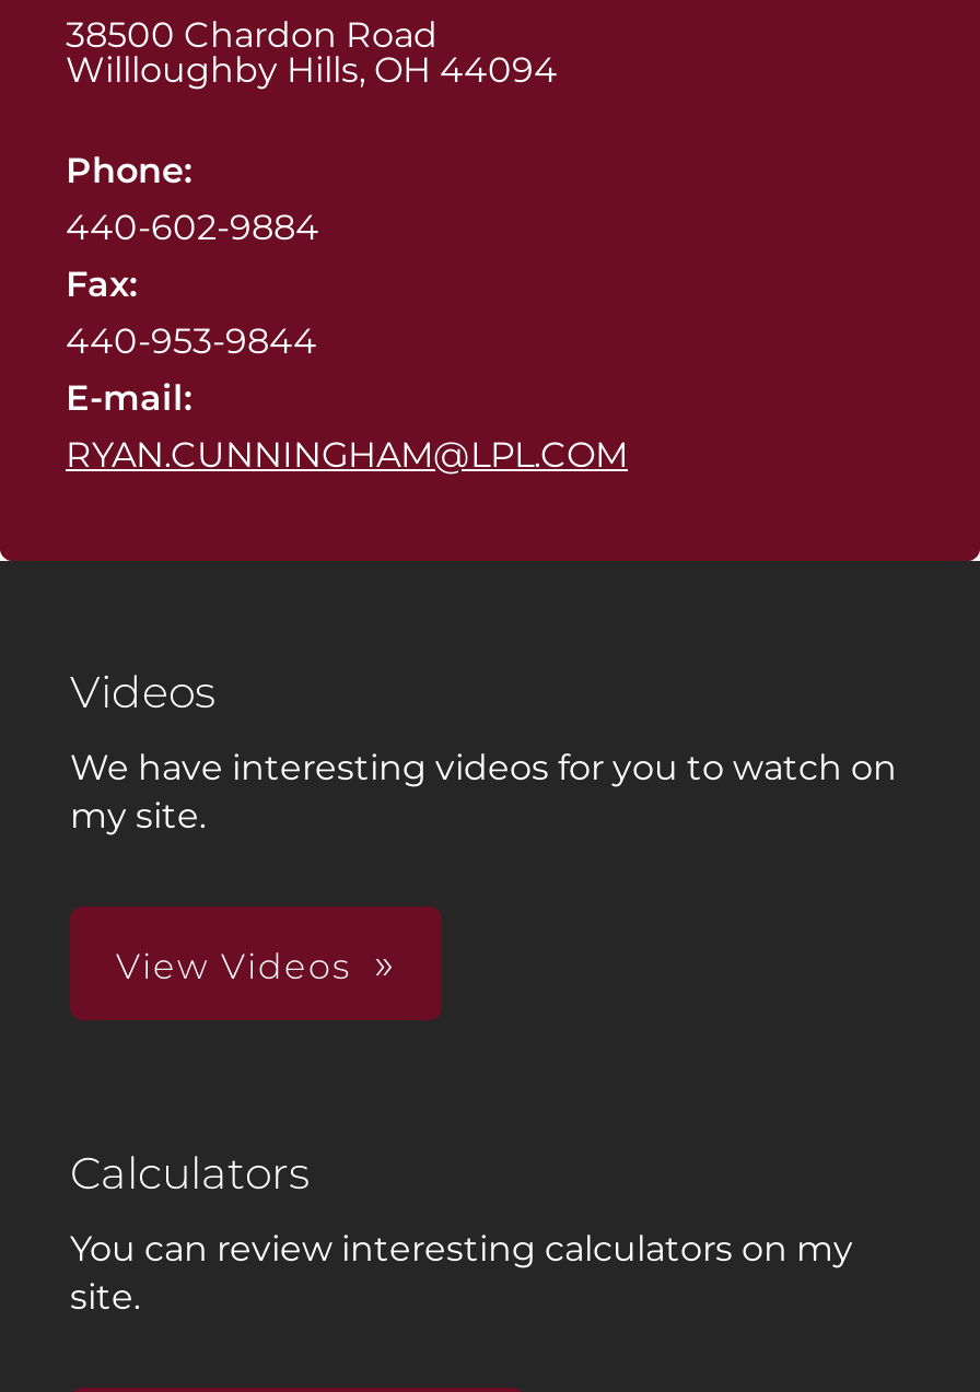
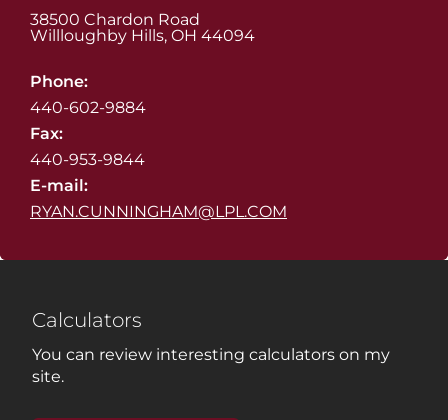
[70,665,897,836] Videos | We have interesting videos for you to watch on | my site. -> none
[116,945,352,987] View Videos -> none

